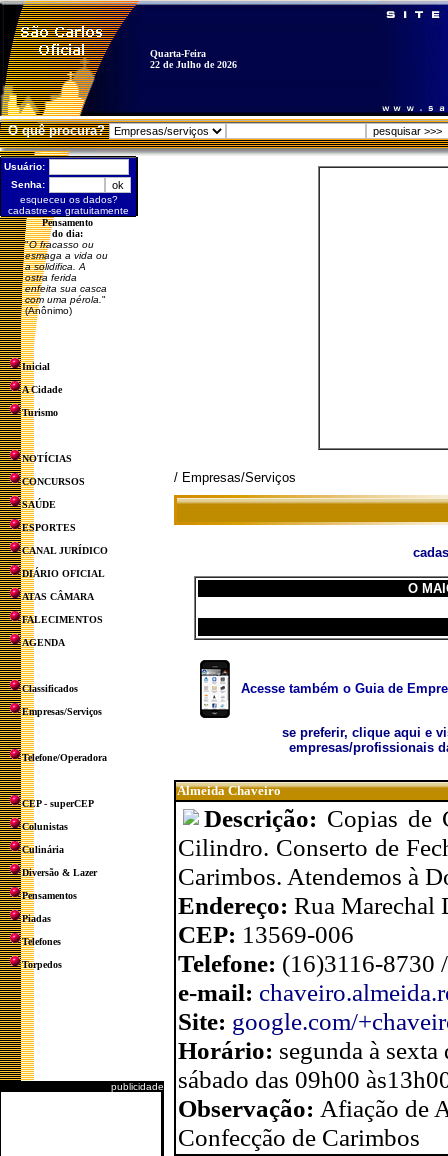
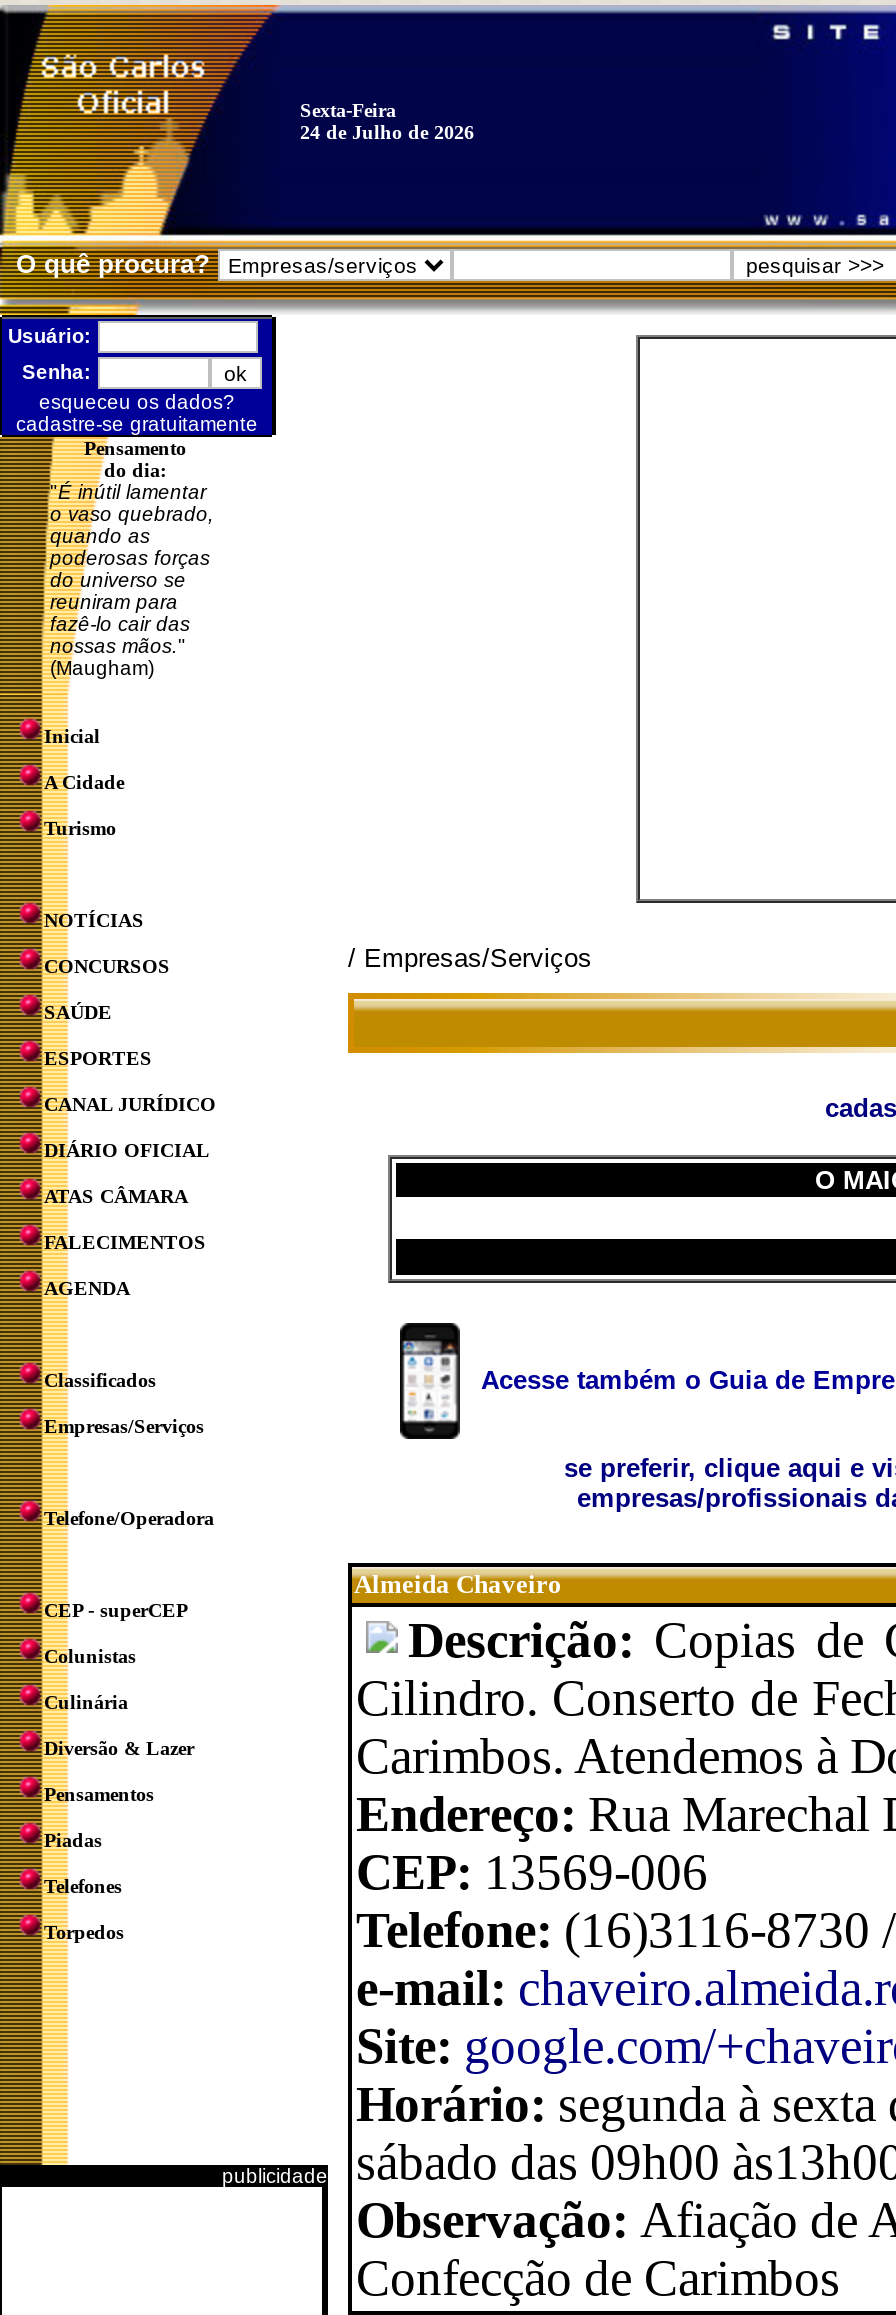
[150,48,237,70] Quarta-Feira | 22 de Julho de 2026 -> [300,99,474,143] Sexta-Feira | 24 de Julho de 2026
[25,239,108,316] "O fracasso ou | esmaga a vida ou | a solidifica. A | ostra ferida | enfeita sua casca | com uma pérola." | (Anônimo) -> [50,481,214,679] "É inútil lamentar | o vaso quebrado, | quando as | poderosas forças | do universo se | reuniram para | fazê-lo cair das | nossas mãos. " | (Maugham)

